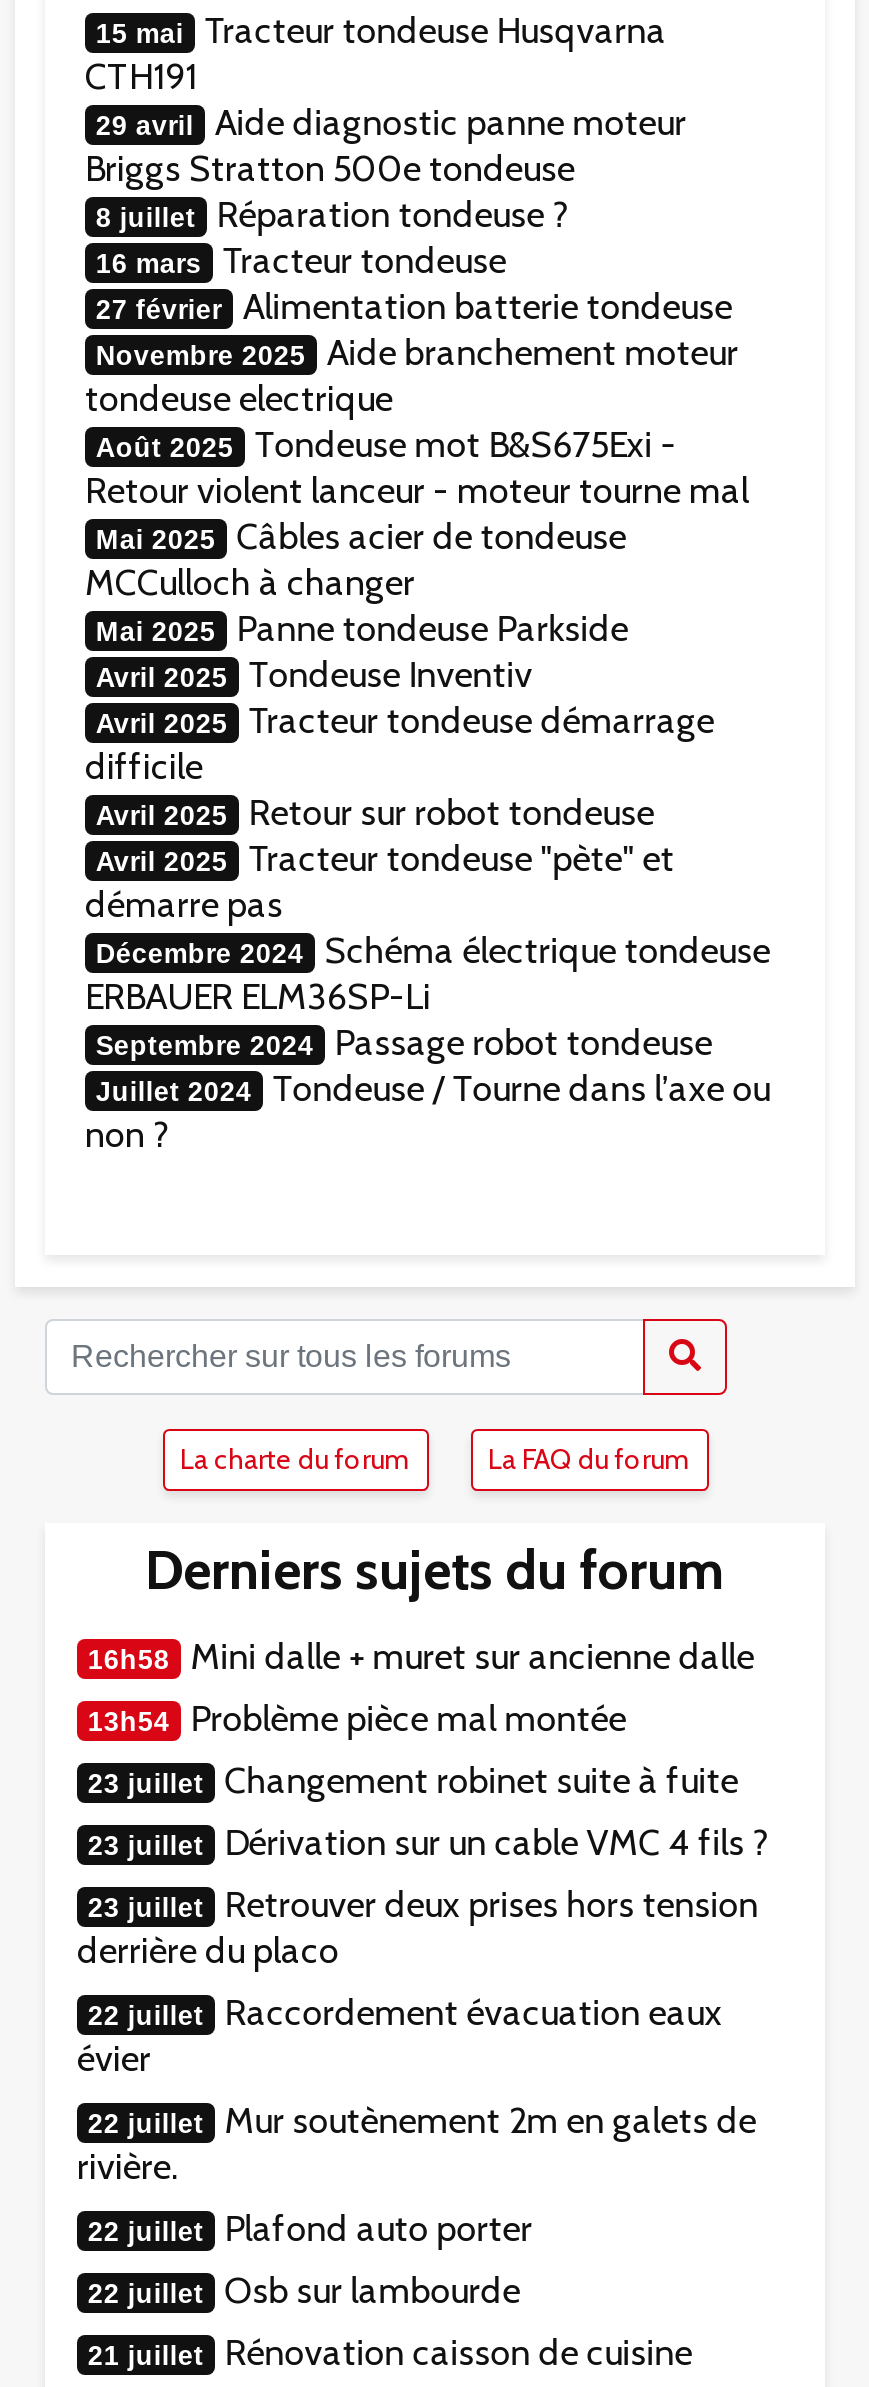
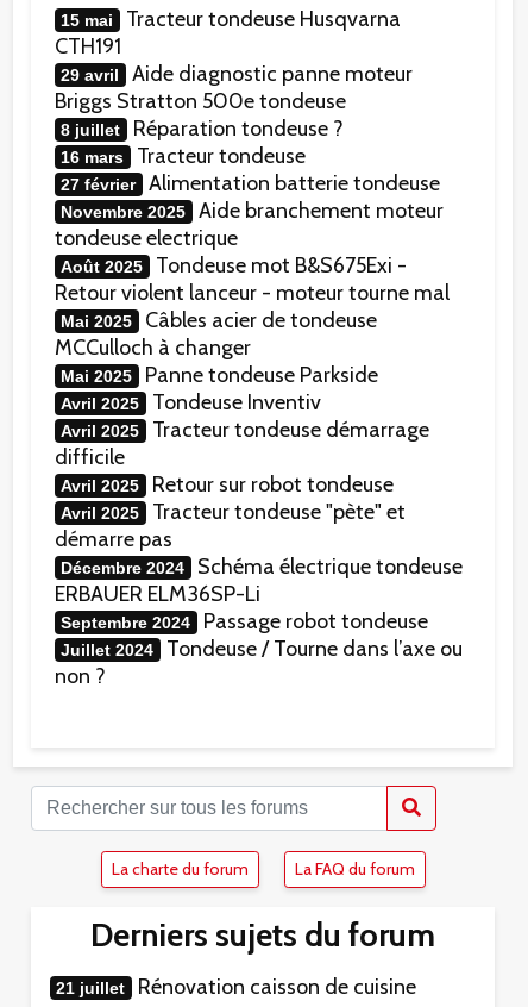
[77,1635,771,2313] 16h58 | Mini dalle + muret sur ancienne dalle | 13h54 | Problème pièce mal montée | 23 juillet | Changement robinet suite à fuite | 23 juillet | Dérivation sur un cable VMC 4 fils ? | 23 juillet | Retrouver deux prises hors tension | derrière du placo | 22 juillet | Raccordement évacuation eaux | évier | 22 juillet | Mur soutènement 2m en galets de | rivière. | 22 juillet | Plafond auto porter | 22 juillet | Osb sur lambourde -> none

